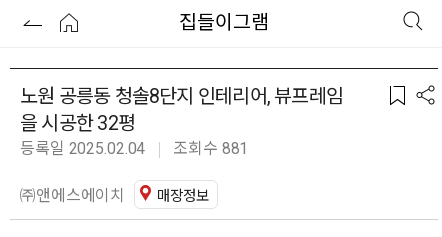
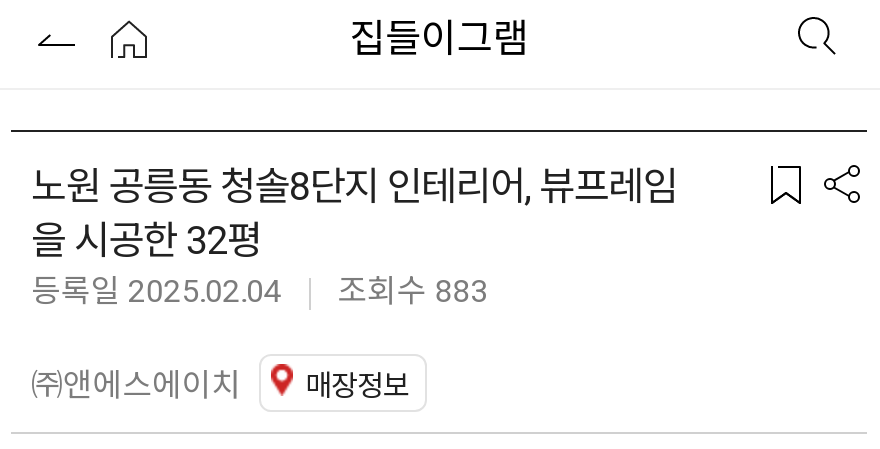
[20,139,248,158] 등록일 2025.02.04 조회수 881 -> [31,272,488,310] 등록일 2025.02.04 조회수 883

